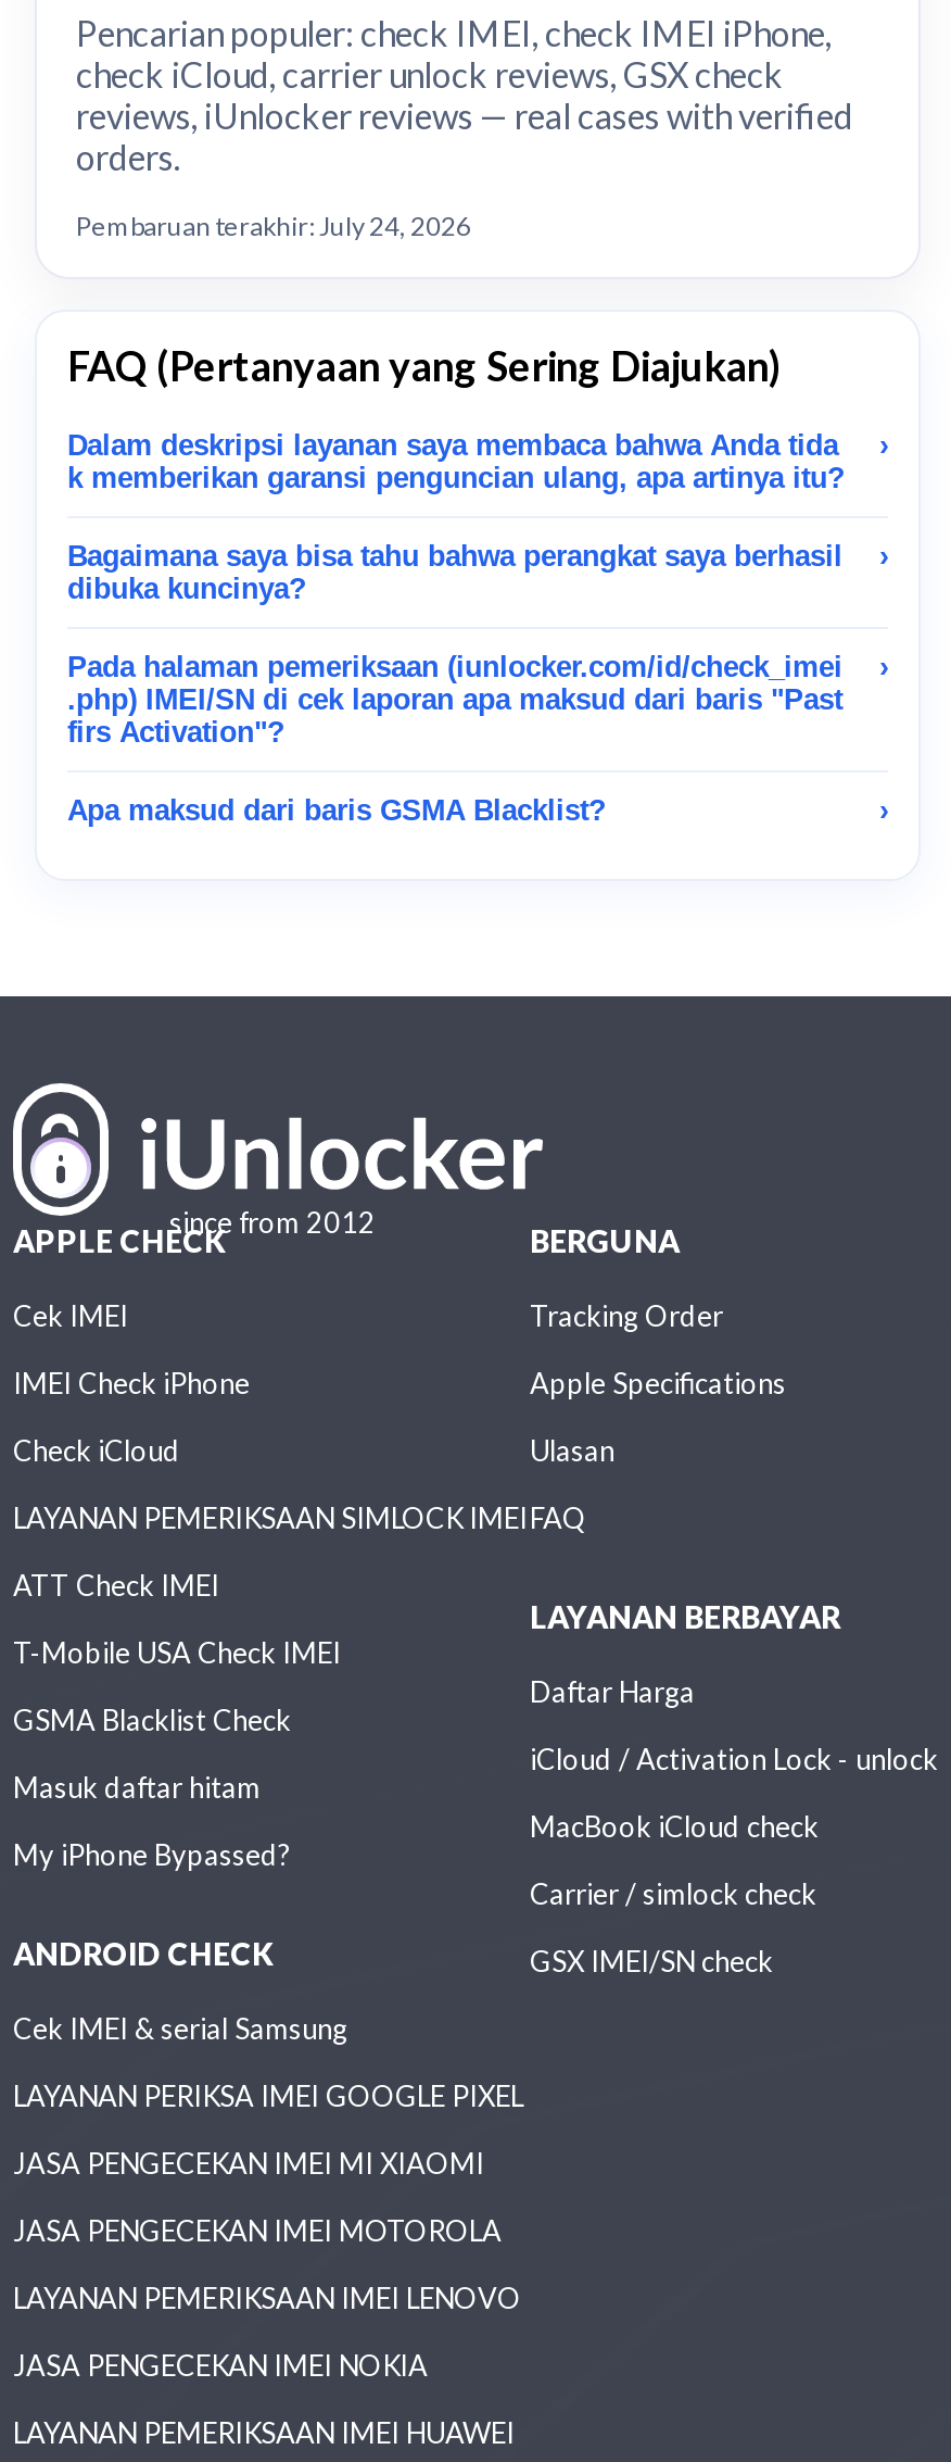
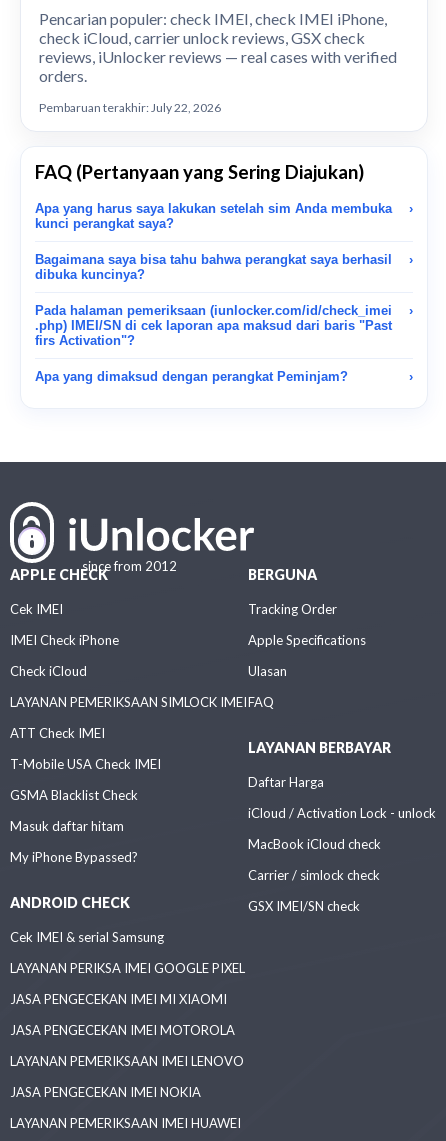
[76,210,471,242] Pembaruan terakhir:July 24, 2026 -> [39,100,221,115] Pembaruan terakhir:July 22, 2026
[67,429,845,494] Dalam deskripsi layanan saya membaca bahwa Anda tida | k memberikan garansi penguncian ulang, apa artinya itu? -> [35,201,392,231] Apa yang harus saya lakukan setelah sim Anda membuka | kunci perangkat saya?
[67,794,606,827] Apa maksud dari baris GSMA Blacklist? -> [35,369,348,384] Apa yang dimaksud dengan perangkat Peminjam?

